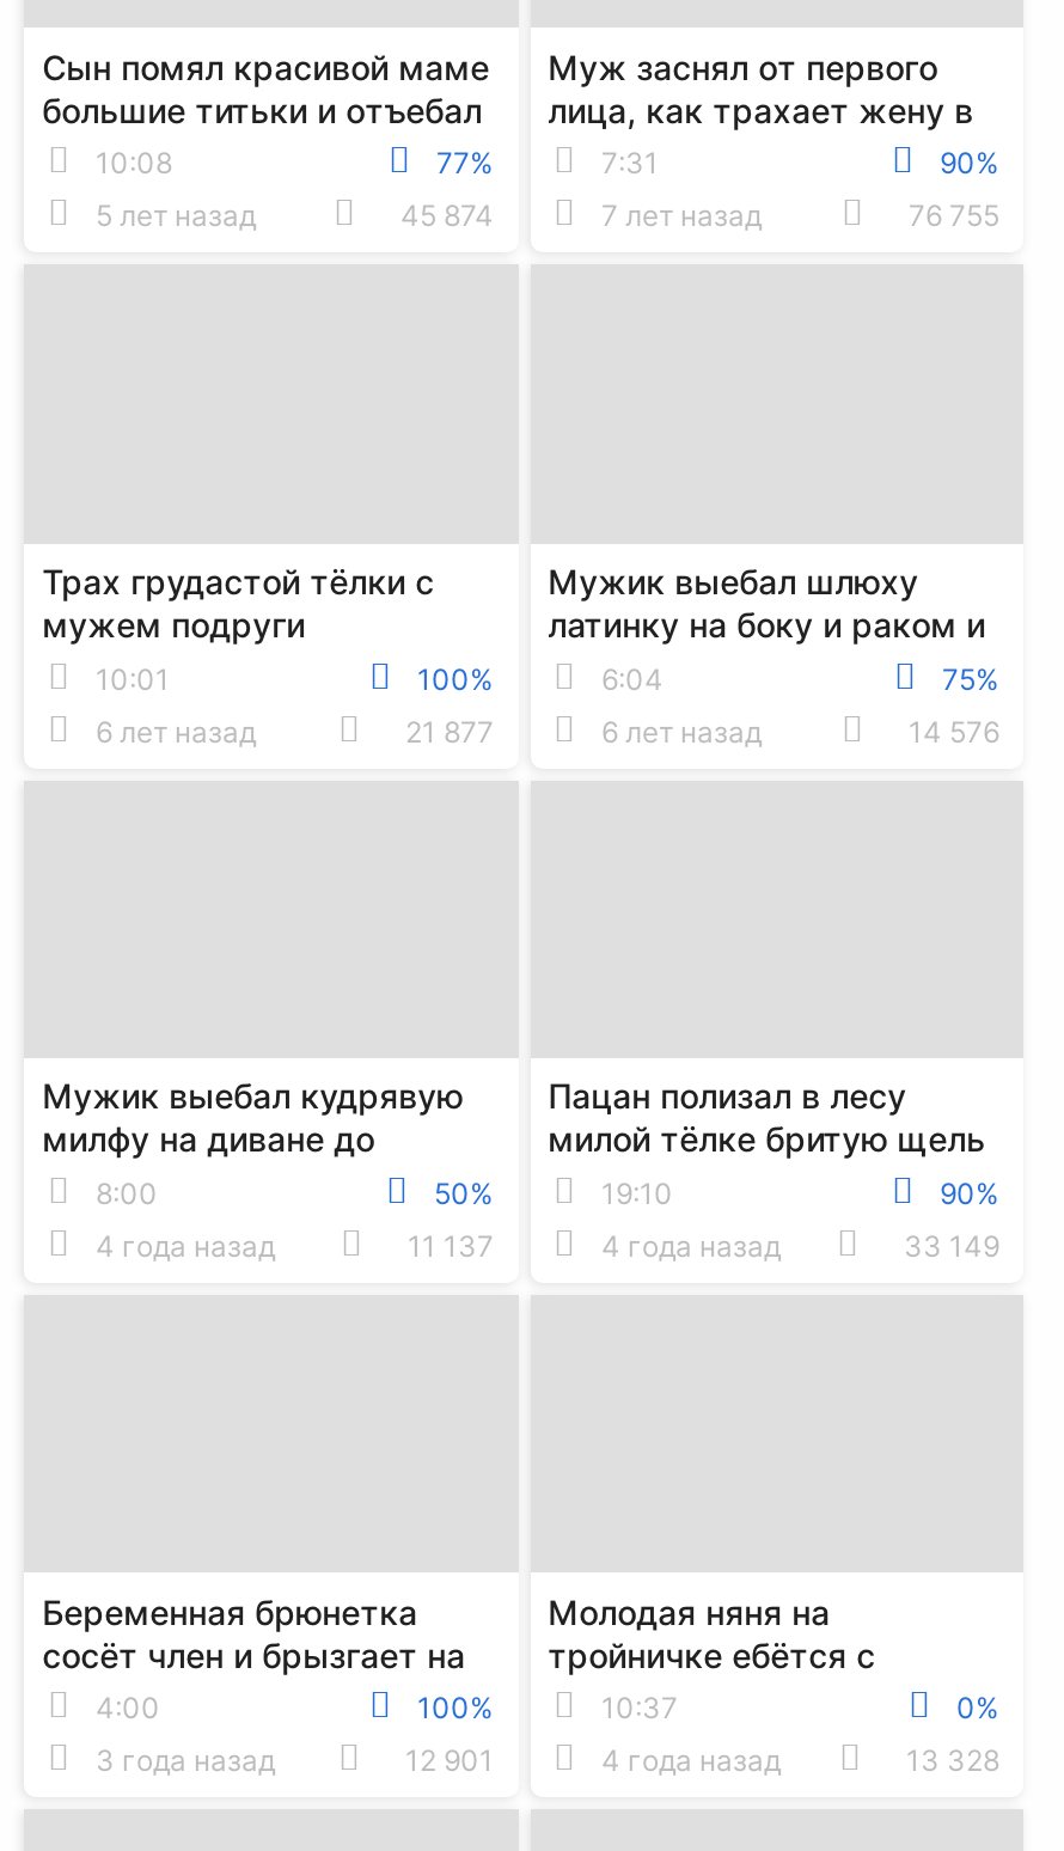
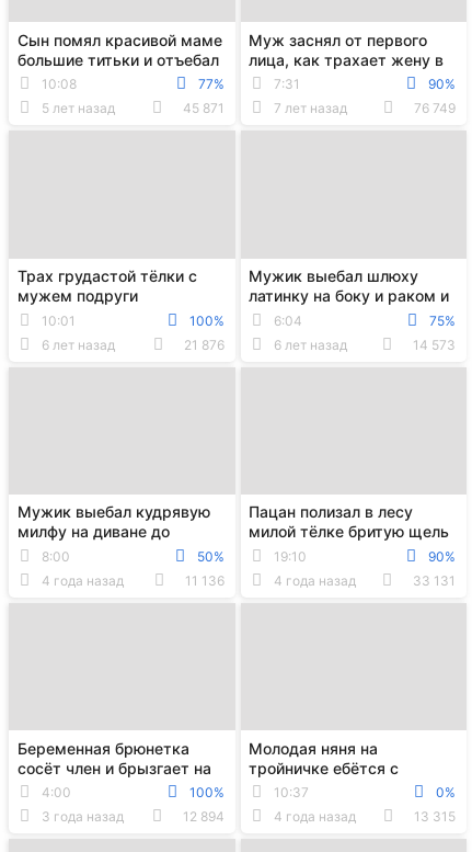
[400,198,494,234] 45 874 -> [182,100,224,117] 45 871
[909,198,999,234] 76 755 -> [414,100,456,117] 76 749
[405,713,494,749] 21 877 -> [183,336,224,353] 21 876
[909,713,999,749] 14 576 -> [413,336,456,353] 14 573
[408,1228,494,1263] 11 137 -> [185,572,224,589] 11 136
[904,1228,999,1263] 33 149 -> [413,572,456,589] 33 131
[405,1742,494,1778] 12 901 -> [182,808,224,824] 12 894
[906,1742,999,1778] 13 328 -> [414,808,456,824] 13 315

